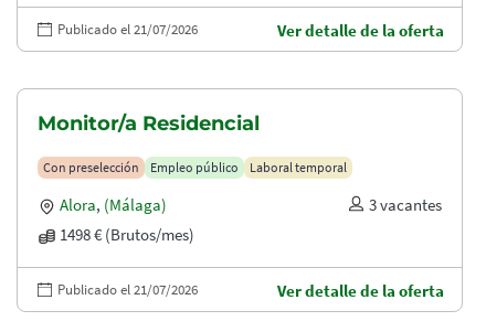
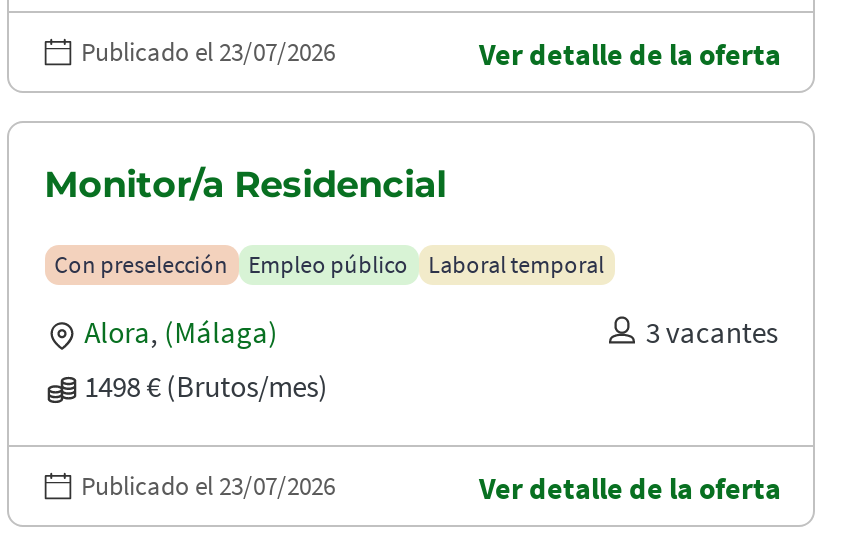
[57,19,198,38] Publicado el 21/07/2026 -> [81,35,335,69] Publicado el 23/07/2026
[57,280,198,298] Publicado el 21/07/2026 -> [81,468,335,502] Publicado el 23/07/2026

